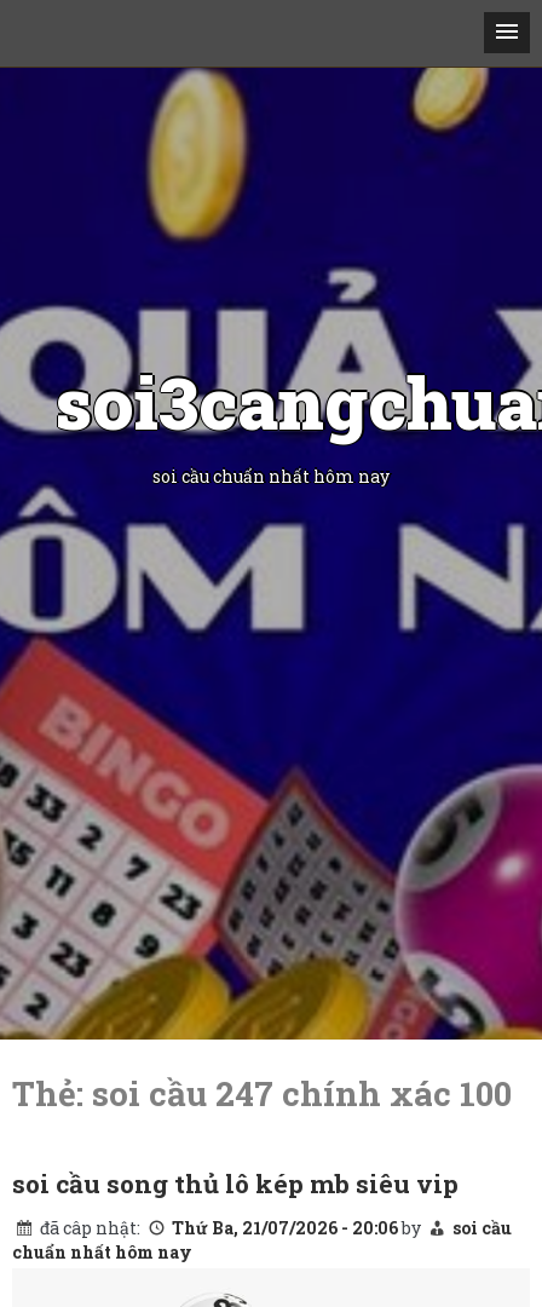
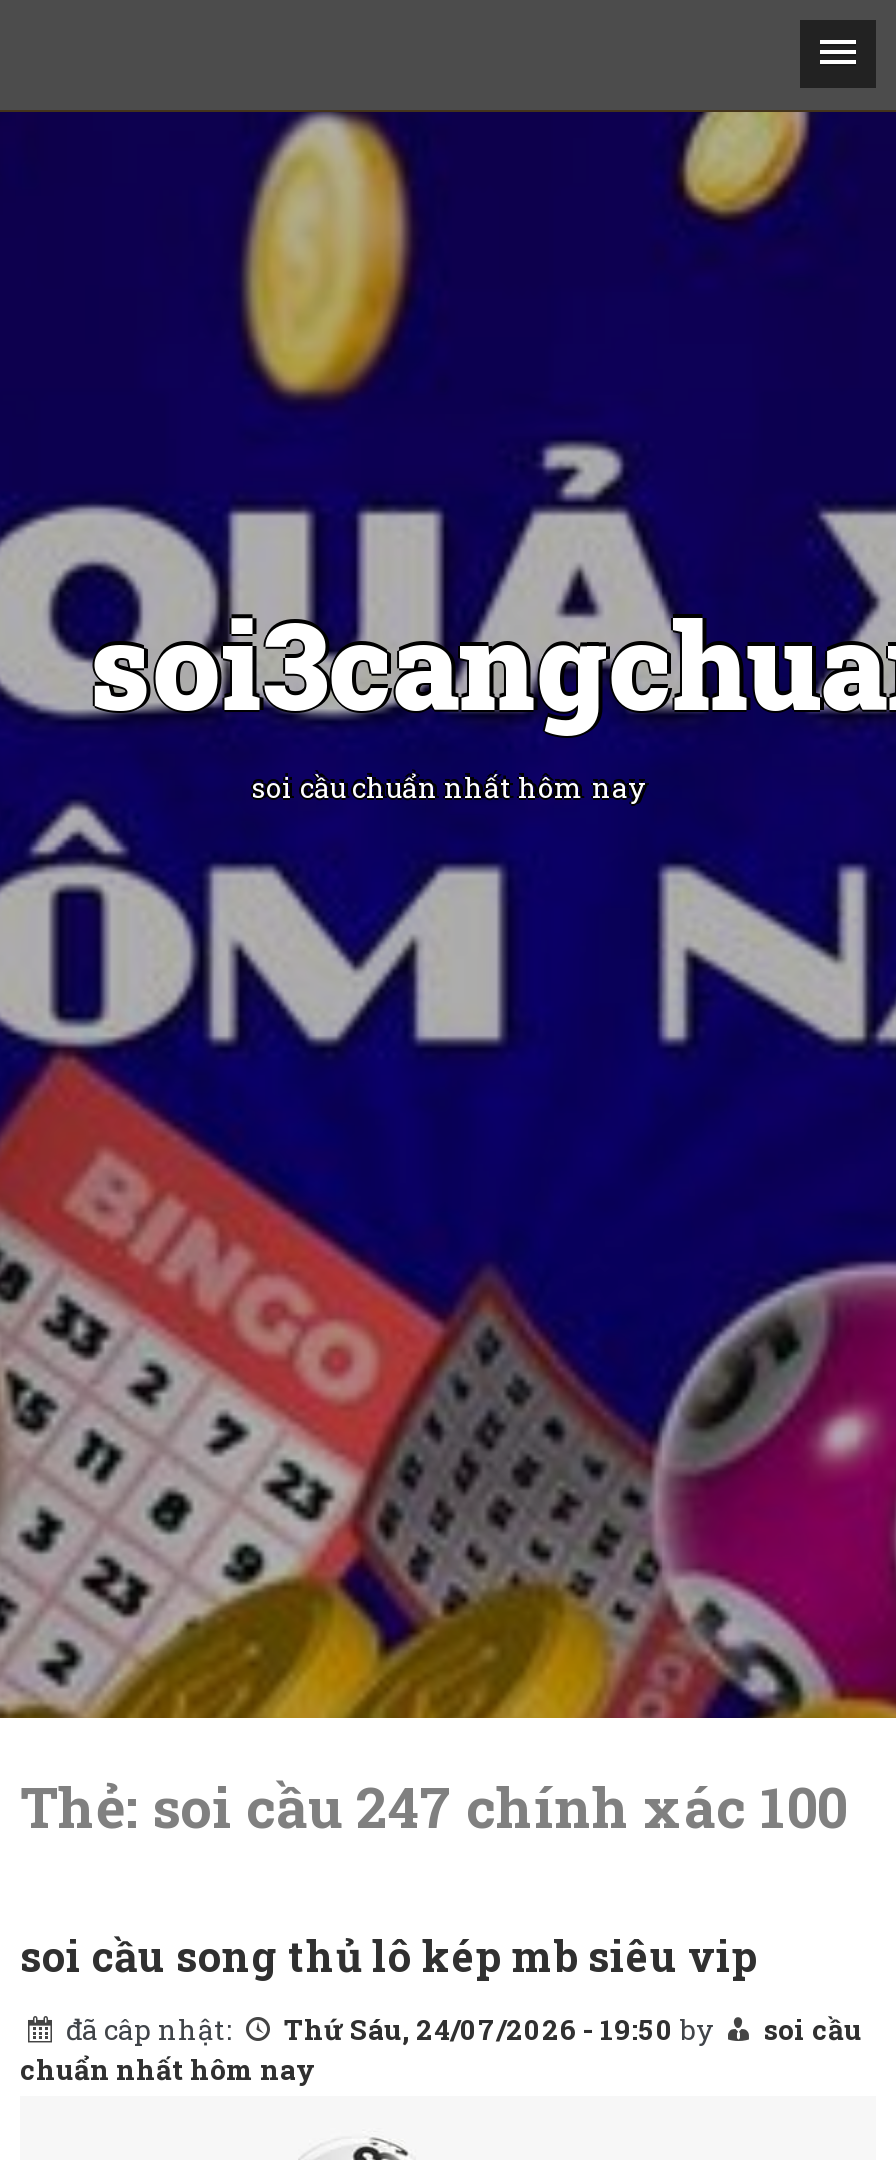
[40,1217,512,1240] đã câp nhật: Thứ Ba, 21/07/2026 - 20:06 by soi cầu -> [66,2011,862,2049] đã câp nhật: Thứ Sáu, 24/07/2026 - 19:50 by soi cầu

